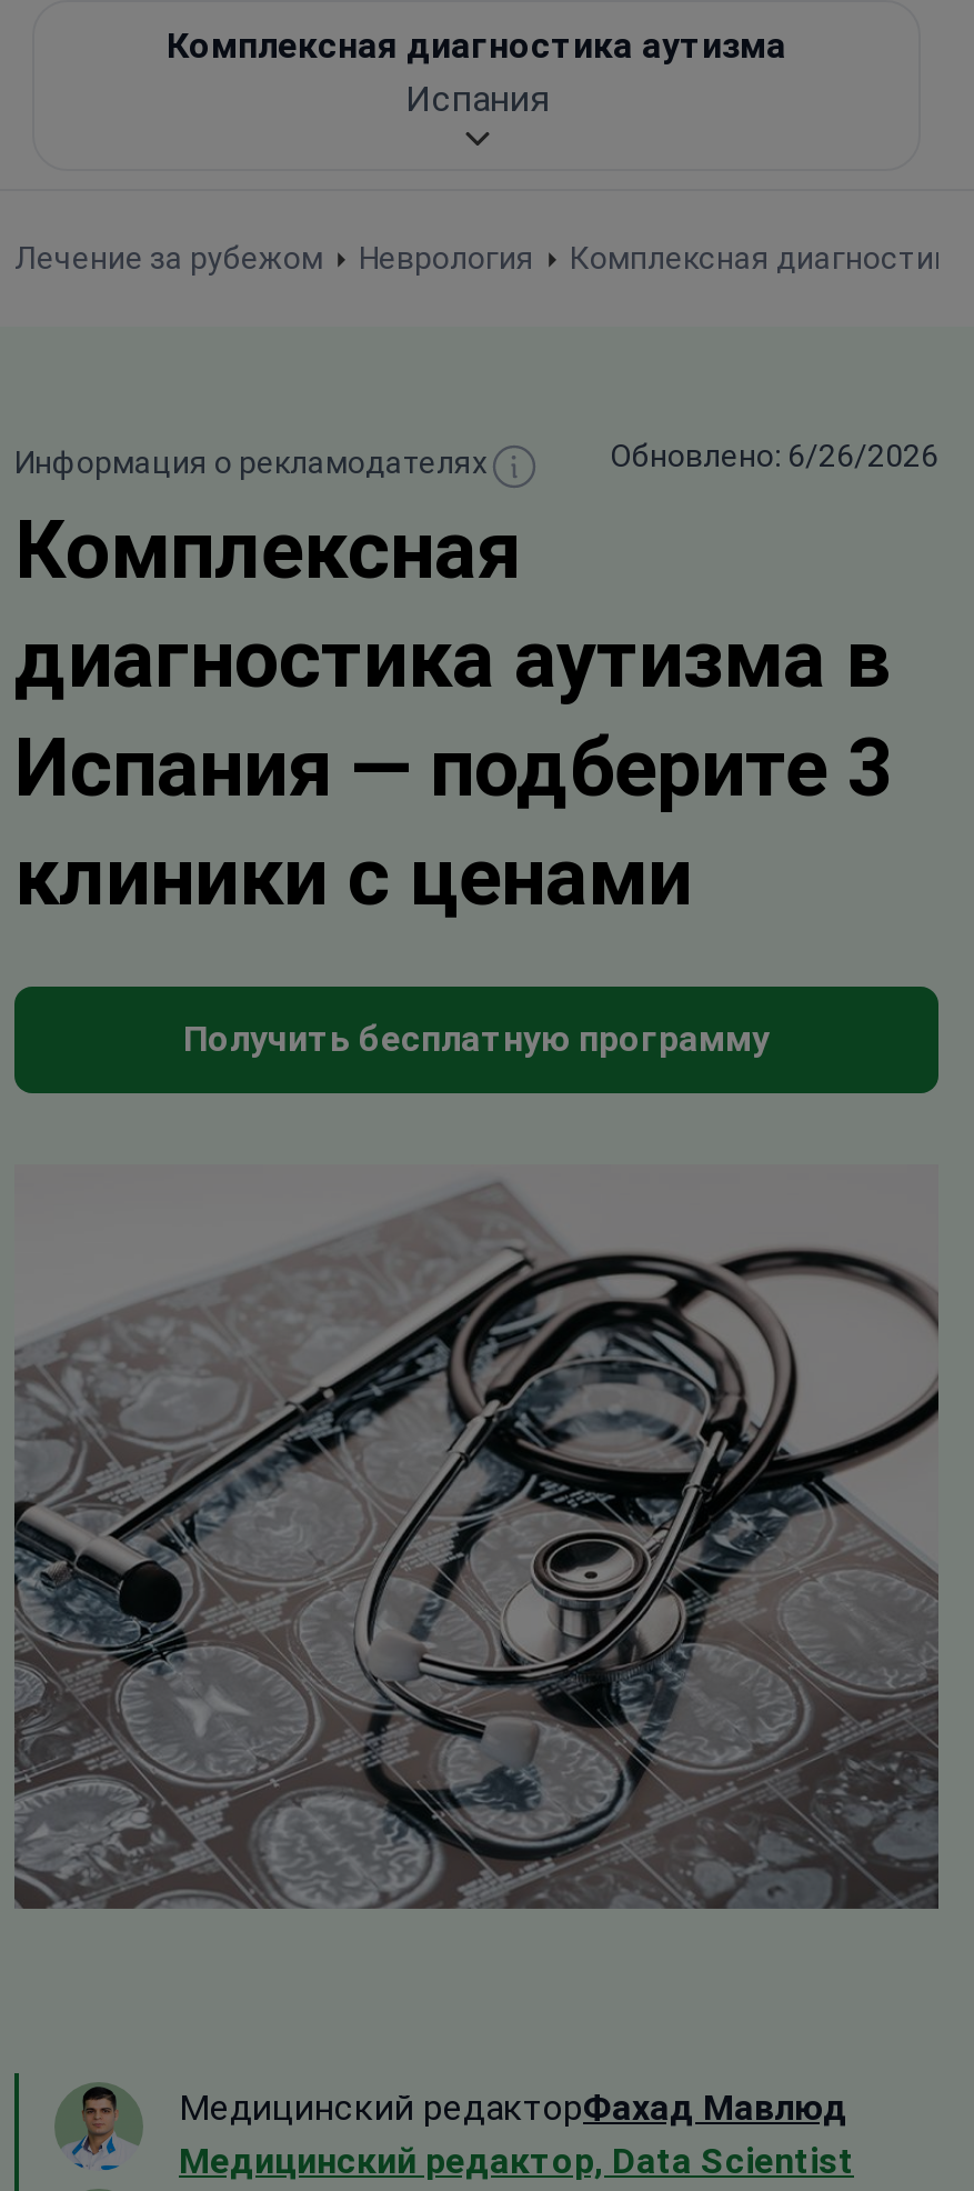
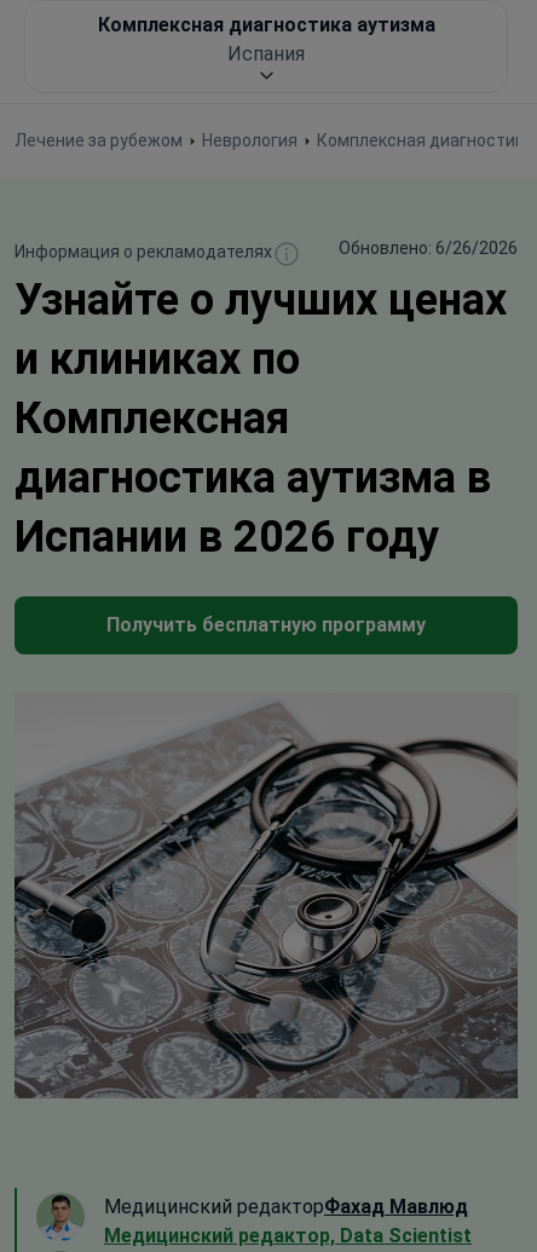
none -> [15,275,507,385] Узнайте о лучших ценах | и клиниках по
moved [14,504,890,707] -> [15,393,491,503]: Комплексная | диагностика аутизма в
[14,722,894,924] Испания — подберите 3 | клиники с ценами -> [15,512,439,562] Испании в 2026 году

